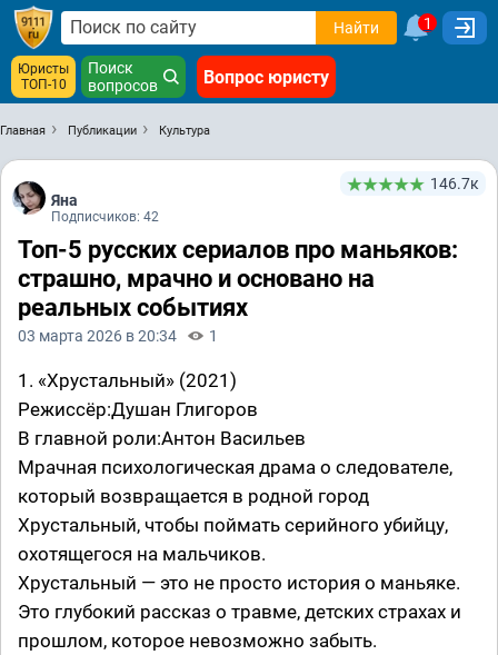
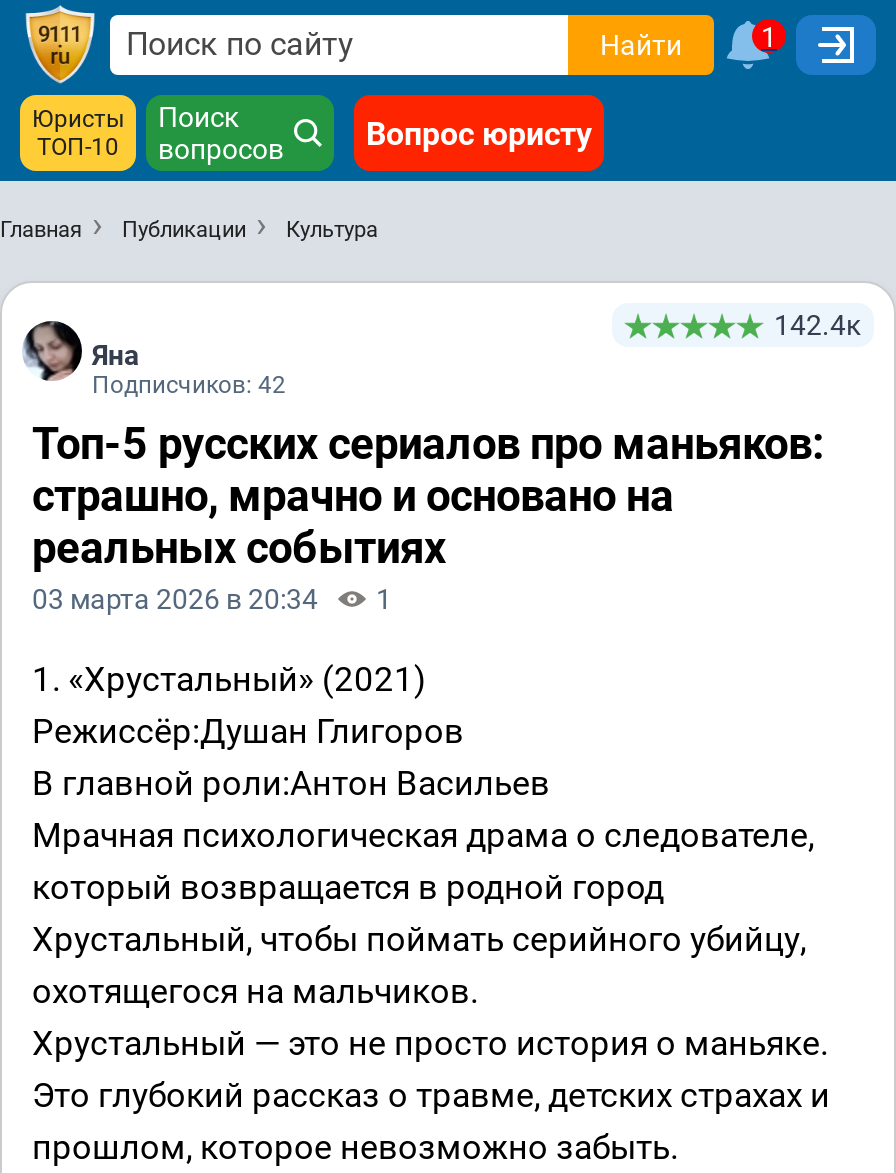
[430,175,479,192] 146.7к -> [774,309,862,341] 142.4к

